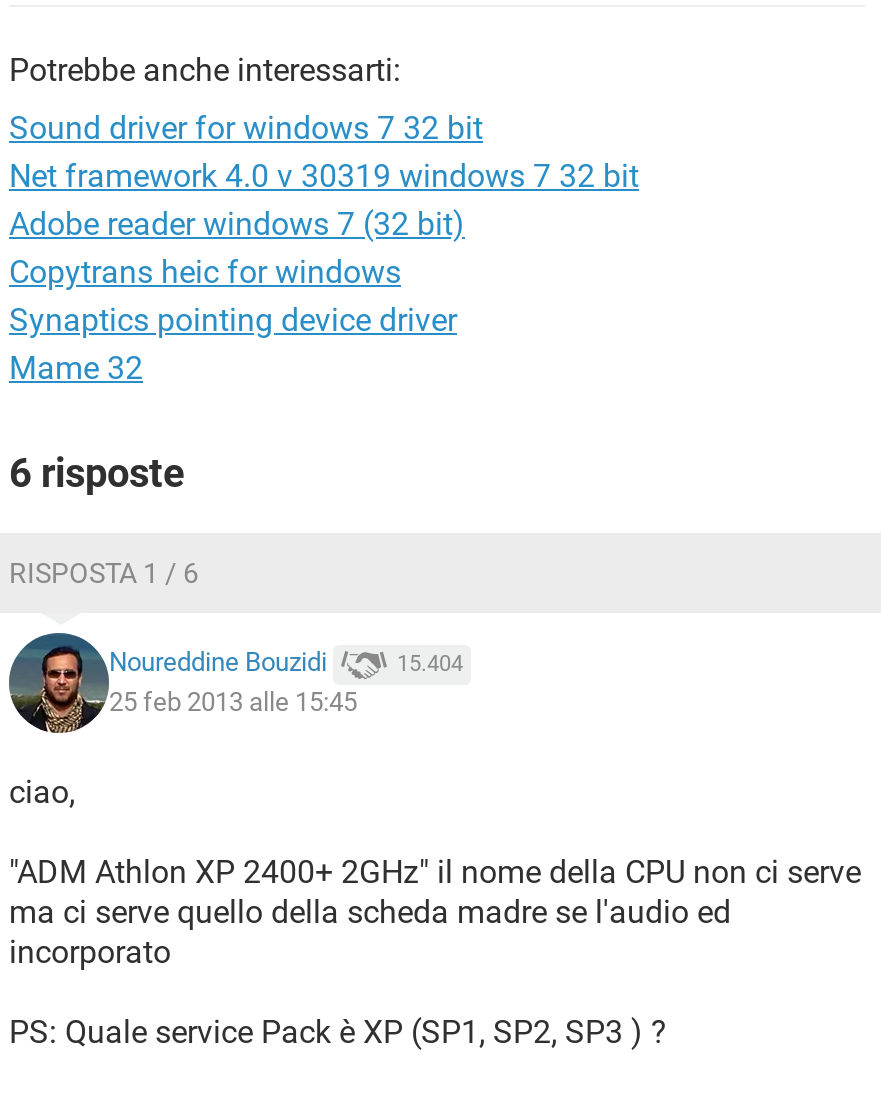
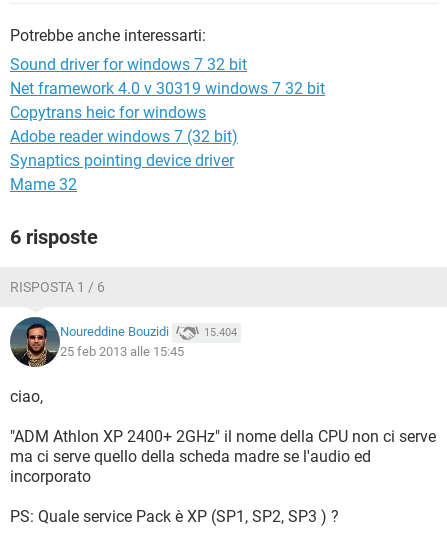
moved [9,205,465,243] -> [10,127,238,146]: Adobe reader windows 7 (32 bit)
moved [9,253,401,291] -> [10,103,206,122]: Copytrans heic for windows

